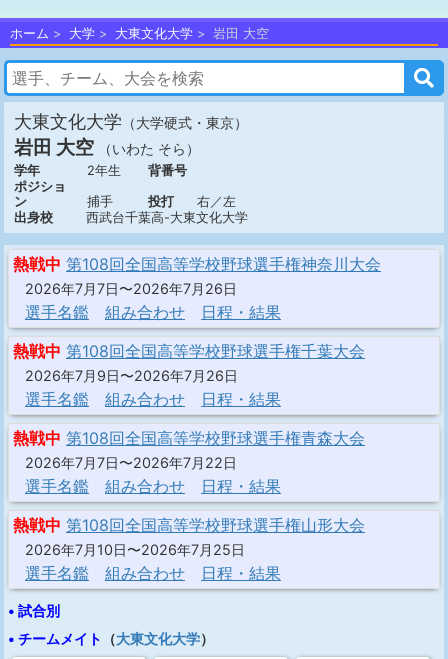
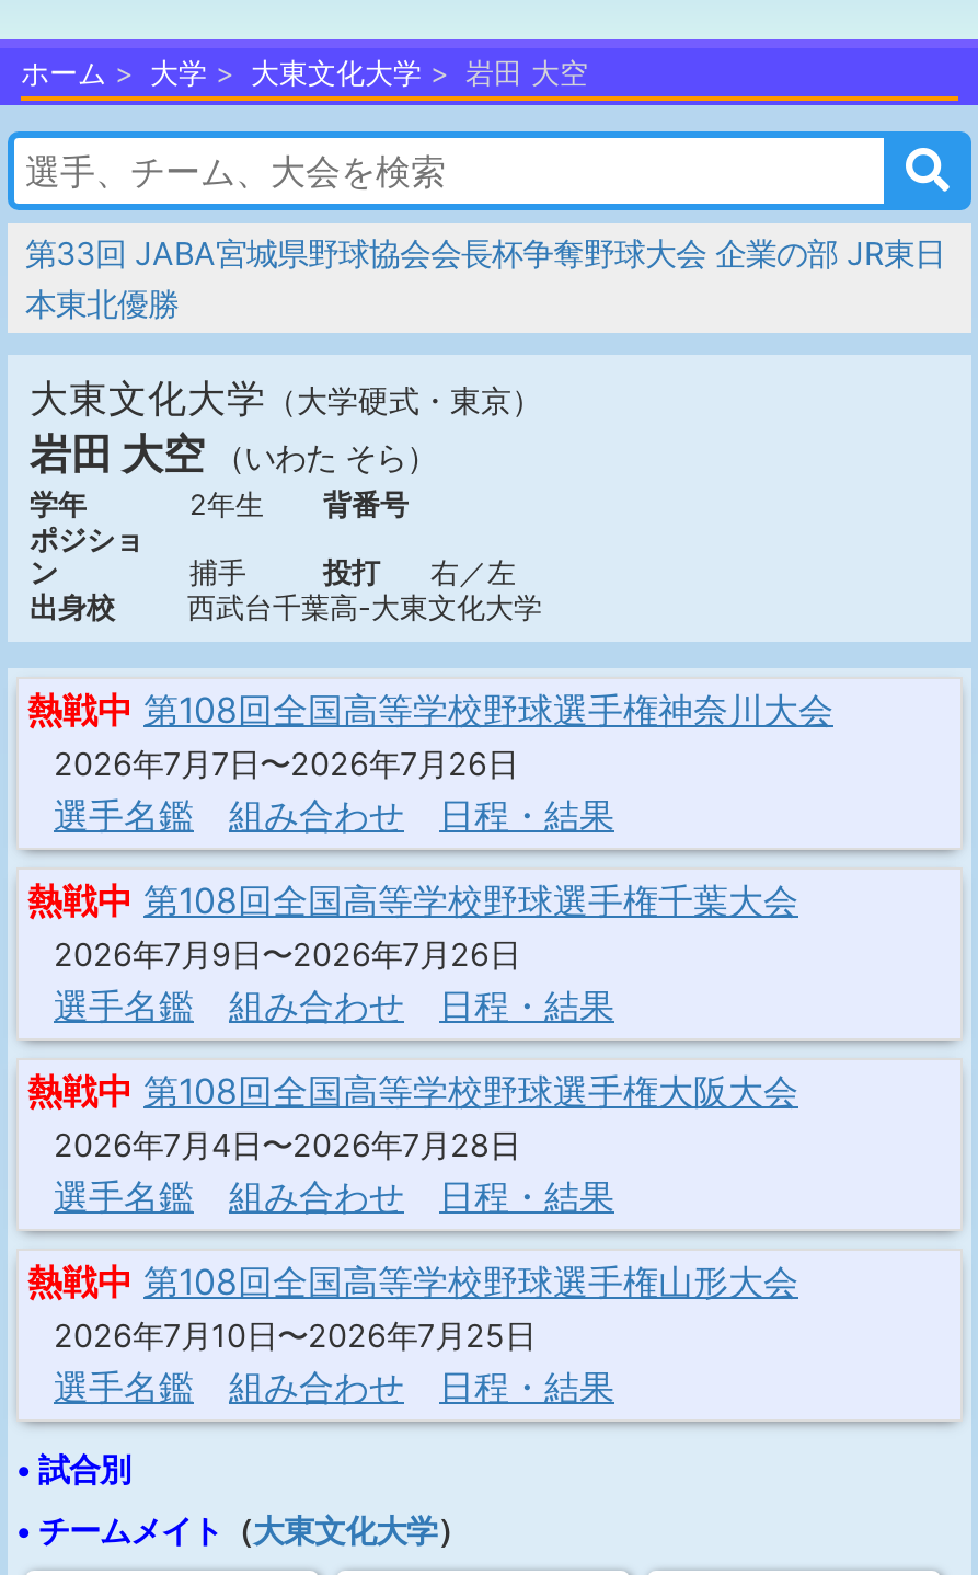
none -> [25,234,945,322] 第33回 JABA宮城県野球協会会長杯争奪野球大会 企業の部 JR東日 | 本東北優勝
[13,428,365,448] 熱戦中 第108回全国高等学校野球選手権青森大会 -> [27,1069,798,1113] 熱戦中 第108回全国高等学校野球選手権大阪大会
[25,454,237,471] 2026年7月7日〜2026年7月22日 -> [54,1126,520,1163] 2026年7月4日〜2026年7月28日

